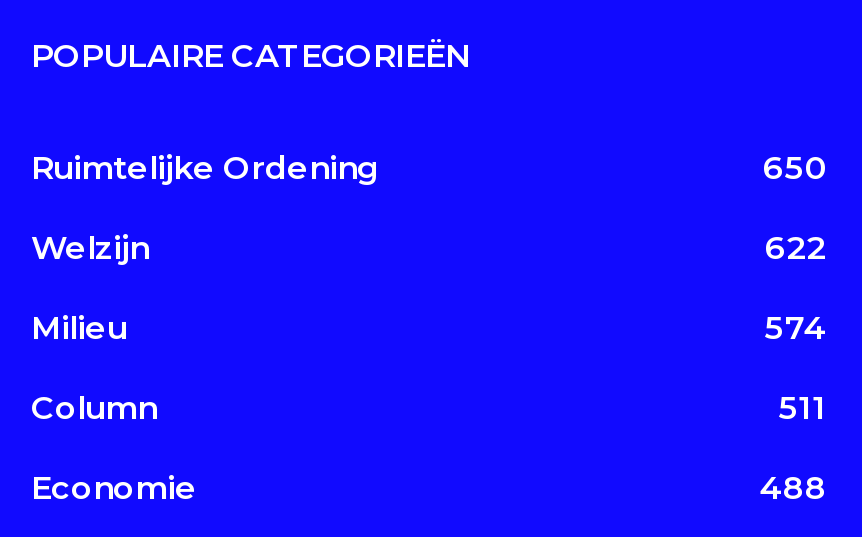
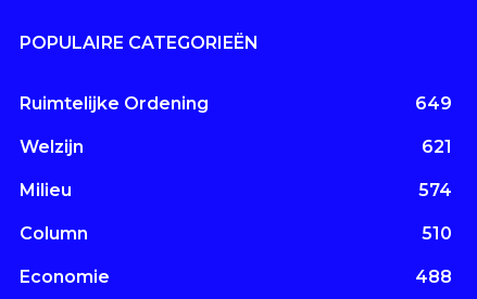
[763,150,827,188] 650 -> [415,93,452,114] 649
[765,230,827,268] 622 -> [422,137,452,157] 621
[779,390,827,428] 511 -> [422,223,452,244] 510

